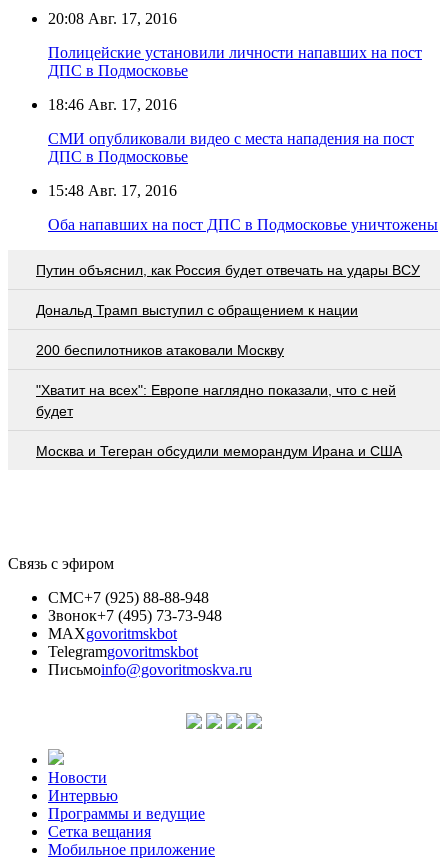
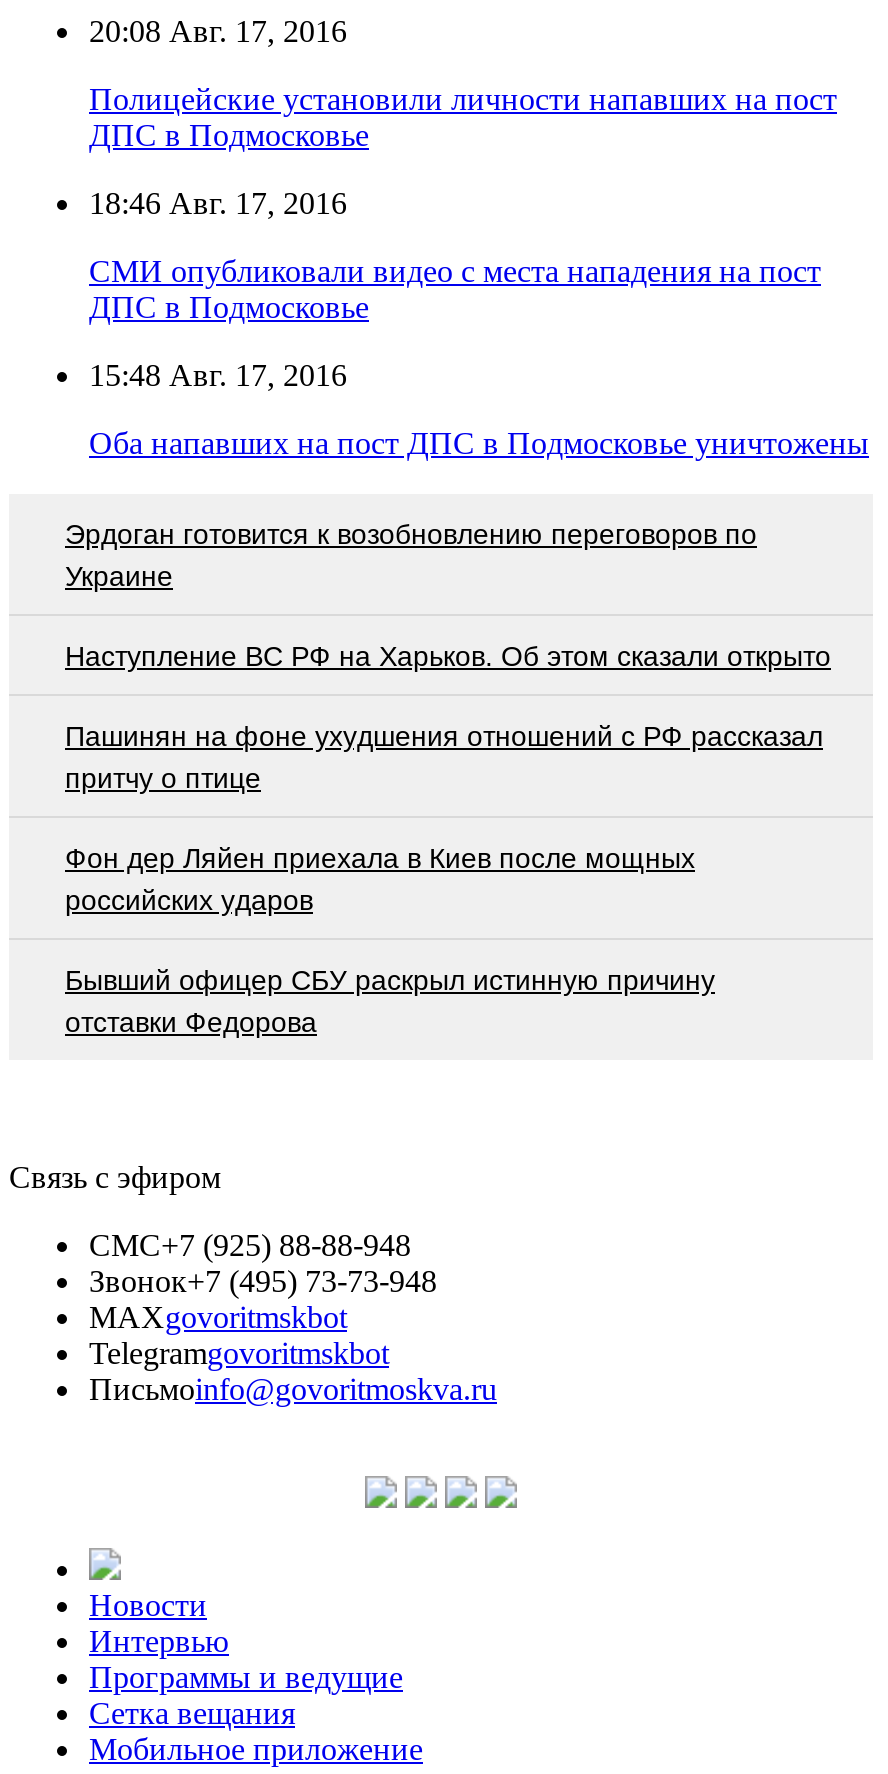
[36,262,420,278] Путин объяснил, как Россия будет отвечать на удары ВСУ -> [65,517,757,591] Эрдоган готовится к возобновлению переговоров по | Украине
[36,302,358,318] Дональд Трамп выступил с обращением к нации -> [65,639,831,671] Наступление ВС РФ на Харьков. Об этом сказали открыто
[36,342,284,358] 200 беспилотников атаковали Москву -> [65,719,823,793] Пашинян на фоне ухудшения отношений с РФ рассказал | притчу о птице
[36,382,396,419] "Хватит на всех": Европе наглядно показали, что с ней | будет -> [65,841,695,915] Фон дер Ляйен приехала в Киев после мощных | российских ударов
[36,443,402,459] Москва и Тегеран обсудили меморандум Ирана и США -> [65,963,715,1037] Бывший офицер СБУ раскрыл истинную причину | отставки Федорова

